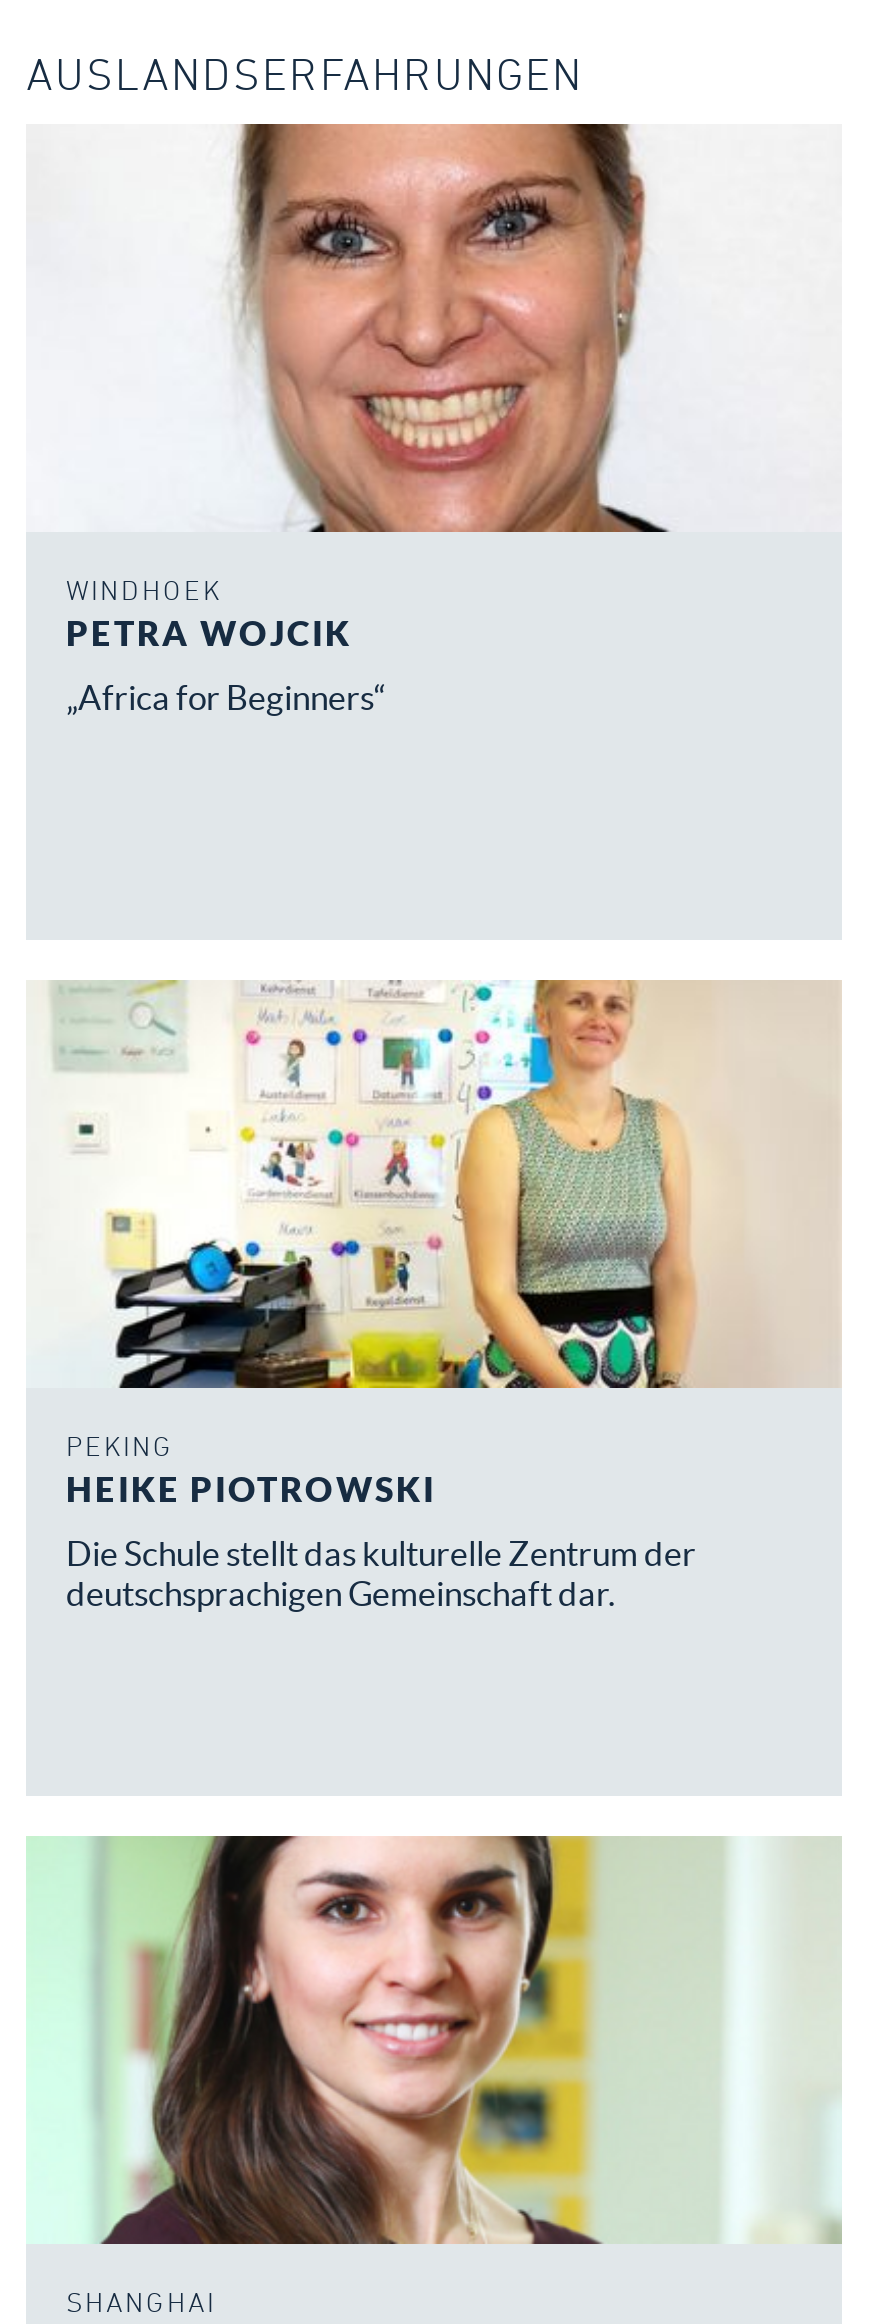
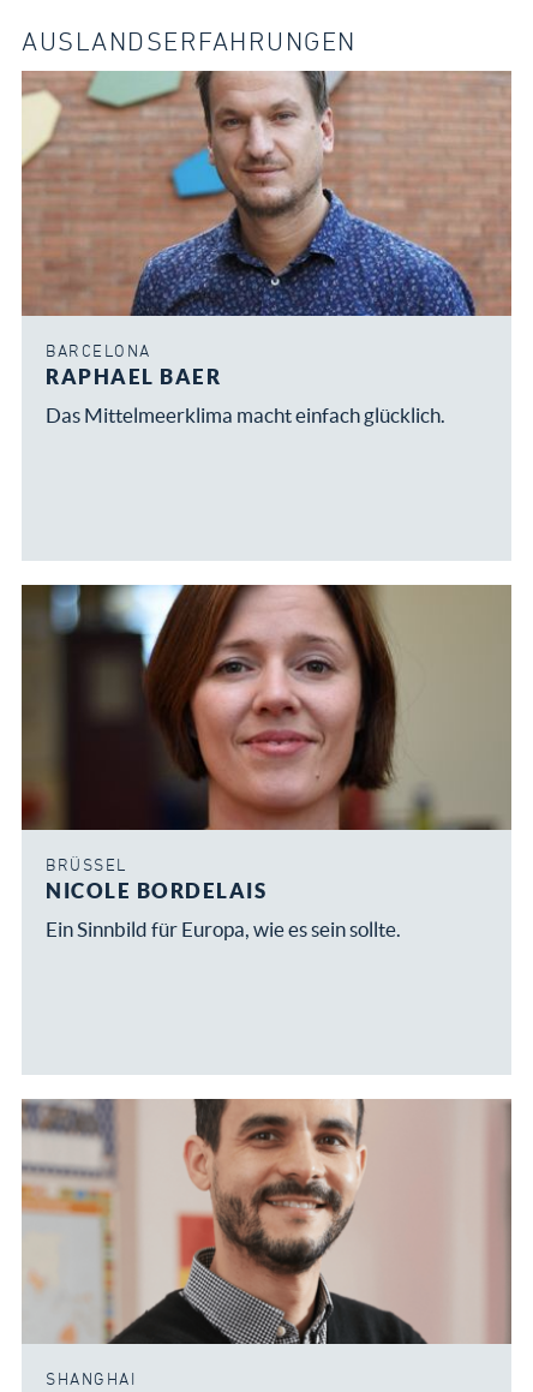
[26,122,842,652] [image] | WINDHOEK | PETRA WOJCIK -> [20,70,513,388] [image] | BARCELONA | RAPHAEL BAER
[66,678,386,716] „Africa for Beginners“ -> [46,403,445,426] Das Mittelmeerklima macht einfach glücklich.
[26,978,840,1508] [image] | PEKING | HEIKE PIOTROWSKI -> [20,584,511,902] [image] | BRÜSSEL | NICOLE BORDELAIS
[66,1534,696,1612] Die Schule stellt das kulturelle Zentrum der | deutschsprachigen Gemeinschaft dar. -> [46,917,401,940] Ein Sinnbild für Europa, wie es sein sollte.
[26,1834,842,2246] [image] -> [20,1098,513,1345] [image]

